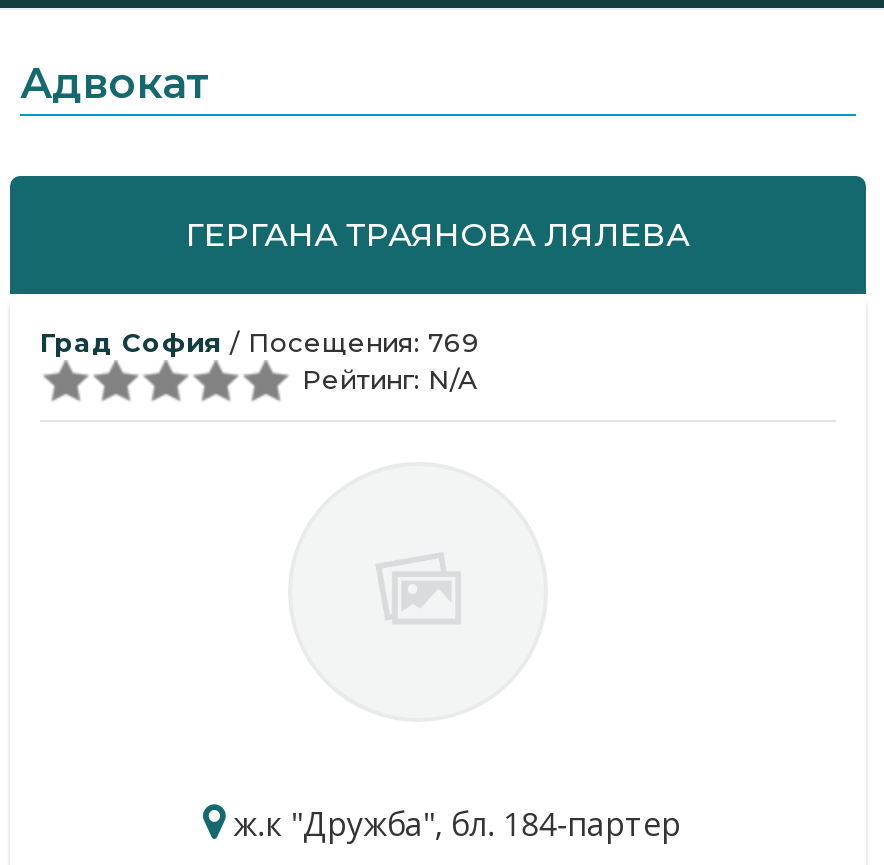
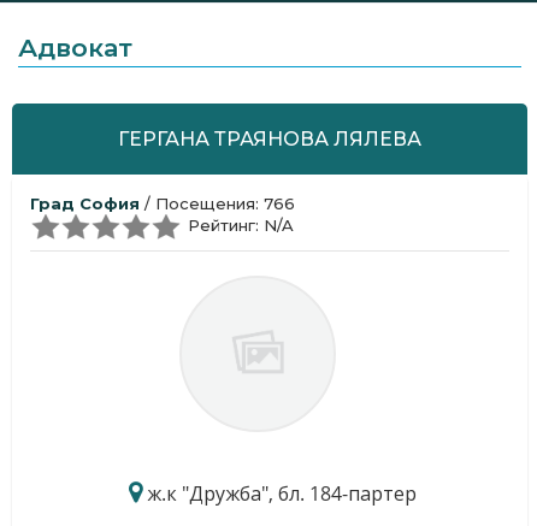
[40,326,480,358] Град София / Посещения: 769 -> [30,194,295,213] Град София / Посещения: 766

